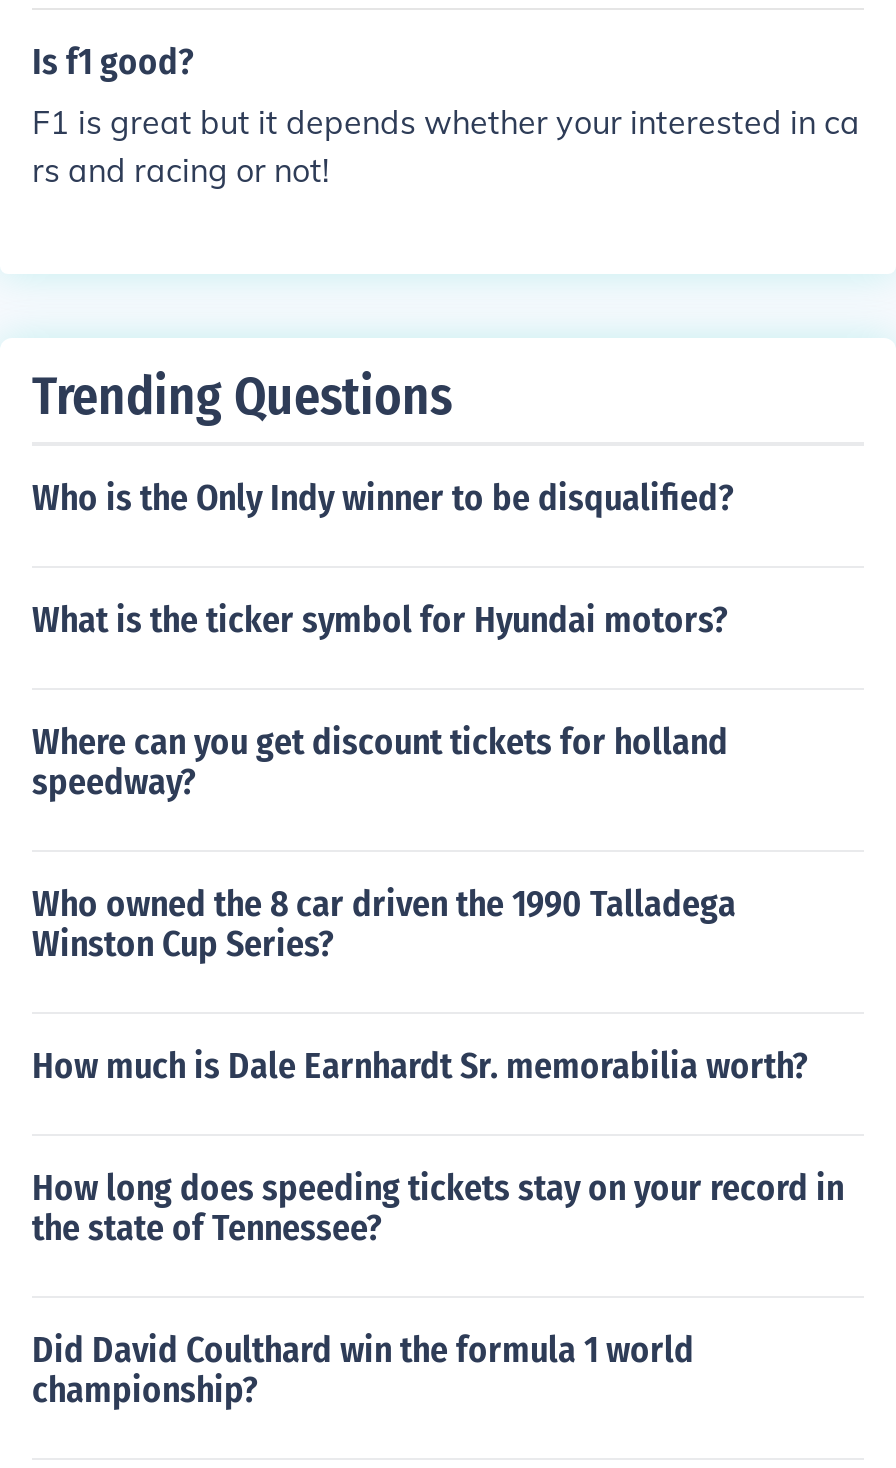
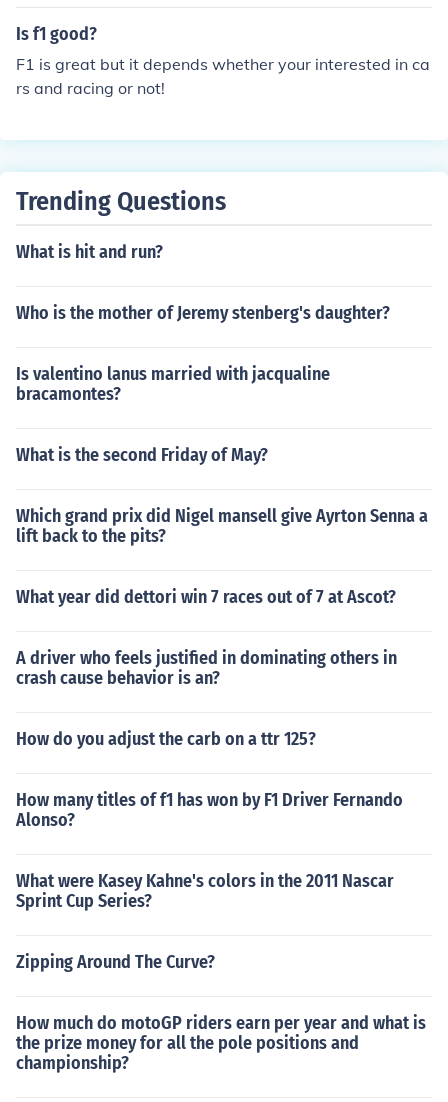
[32,476,844,1372] Who is the Only Indy winner to be disqualified? | What is the ticker symbol for Hyundai motors? | Where can you get discount tickets for holland | speedway? | Who owned the 8 car driven the 1990 Talladega | Winston Cup Series? | How much is Dale Earnhardt Sr. memorabilia worth? | How long does speeding tickets stay on your record in | the state of Tennessee? | Did David Coulthard win the formula 1 world -> [16,241,428,1054] What is hit and run? | Who is the mother of Jeremy stenberg's daughter? | Is valentino lanus married with jacqualine | bracamontes? | What is the second Friday of May? | Which grand prix did Nigel mansell give Ayrton Senna a | lift back to the pits? | What year did dettori win 7 races out of 7 at Ascot? | A driver who feels justified in dominating others in | crash cause behavior is an? | How do you adjust the carb on a ttr 125? | How many titles of f1 has won by F1 Driver Fernando | Alonso? | What were Kasey Kahne's colors in the 2011 Nascar | Sprint Cup Series? | Zipping Around The Curve? | How much do motoGP riders earn per year and what is | the prize money for all the pole positions and

